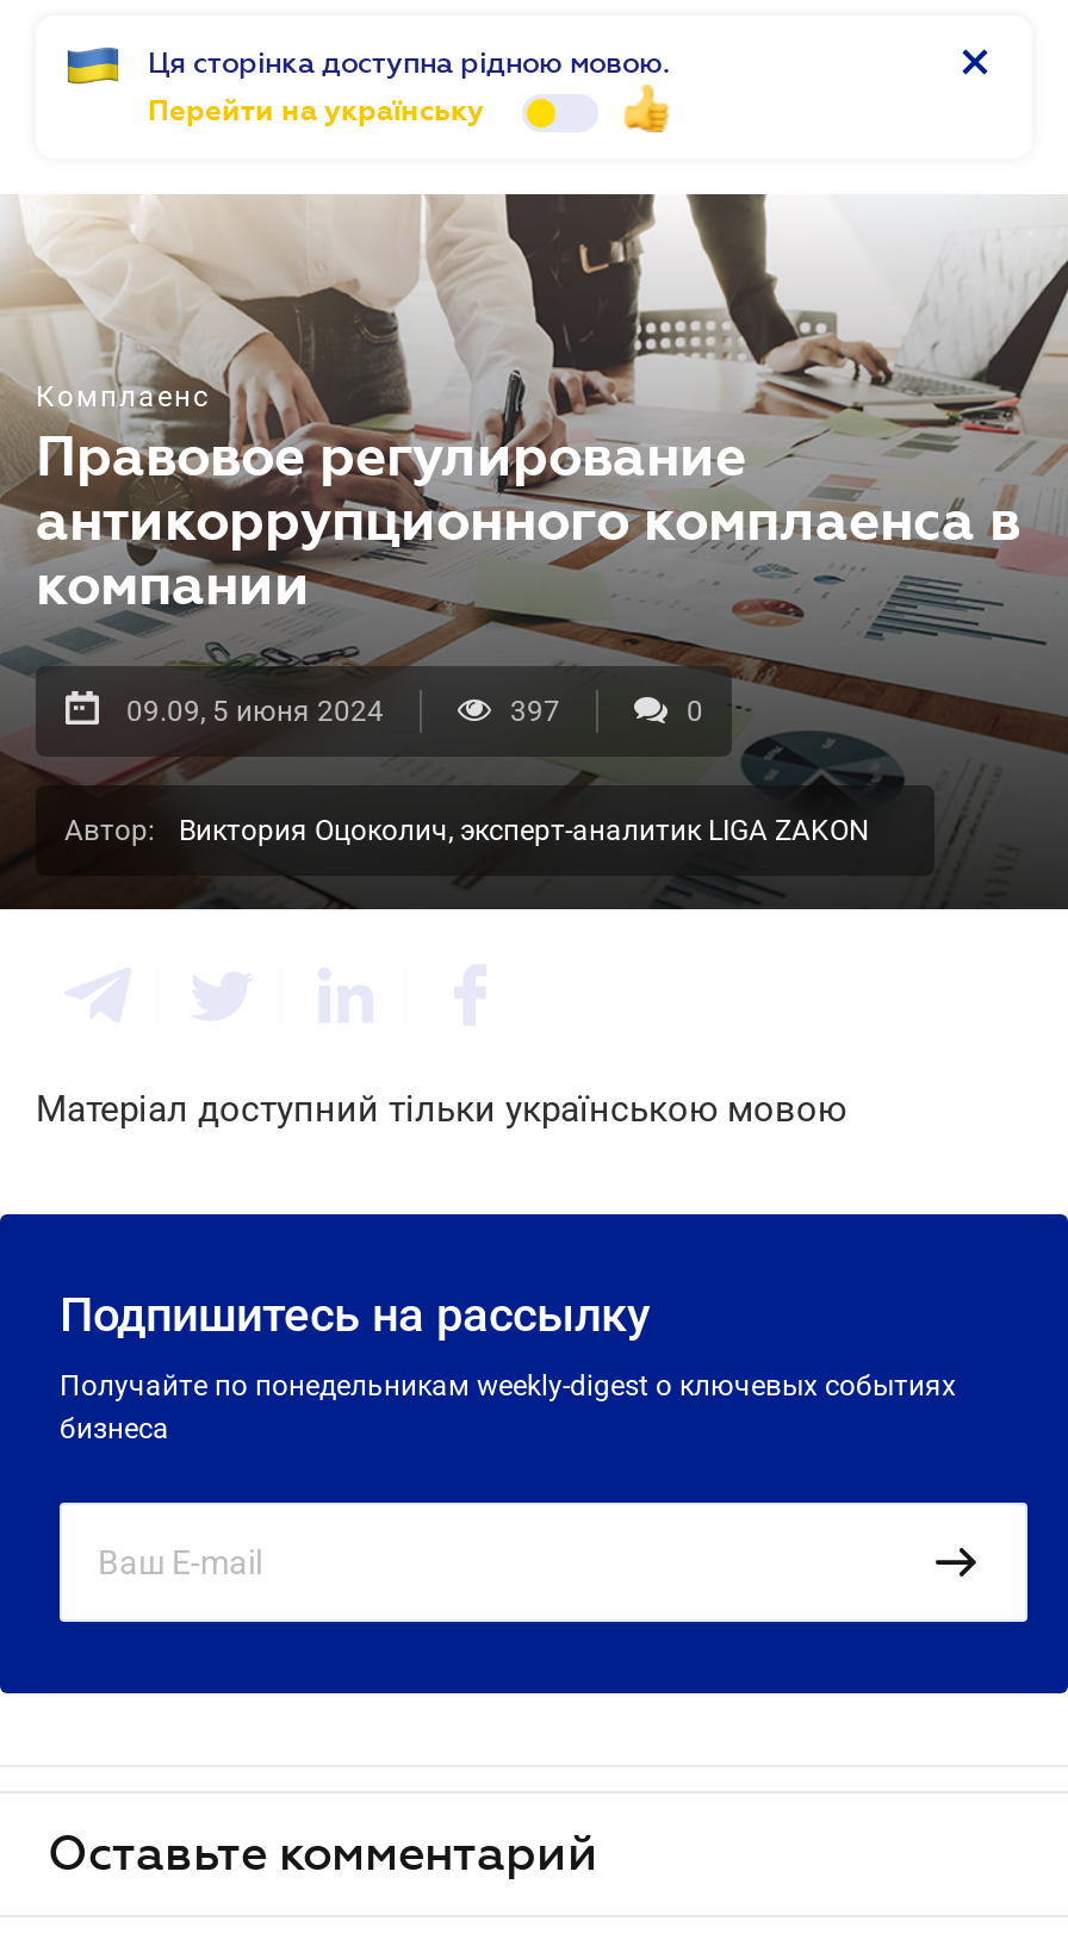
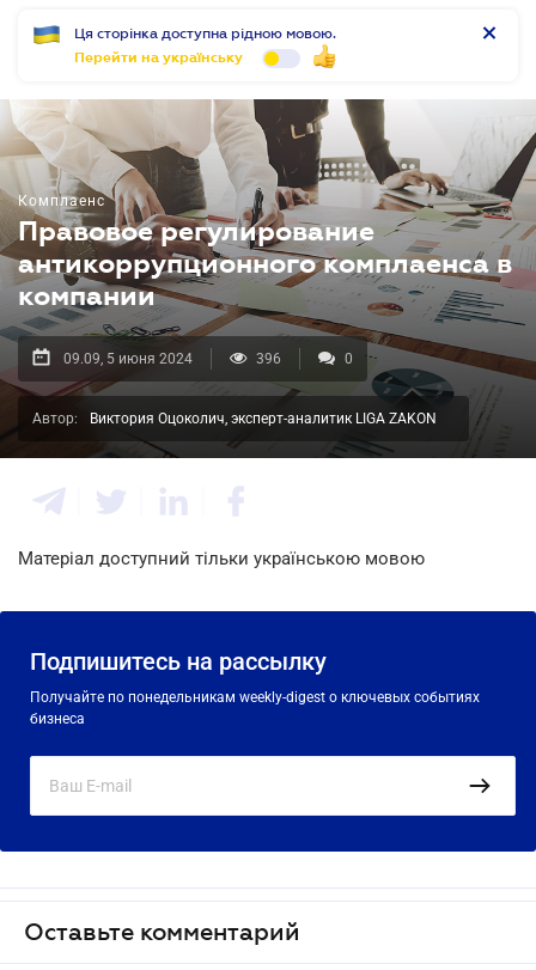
[510,695,560,728] 397 -> [256,350,281,367] 396

